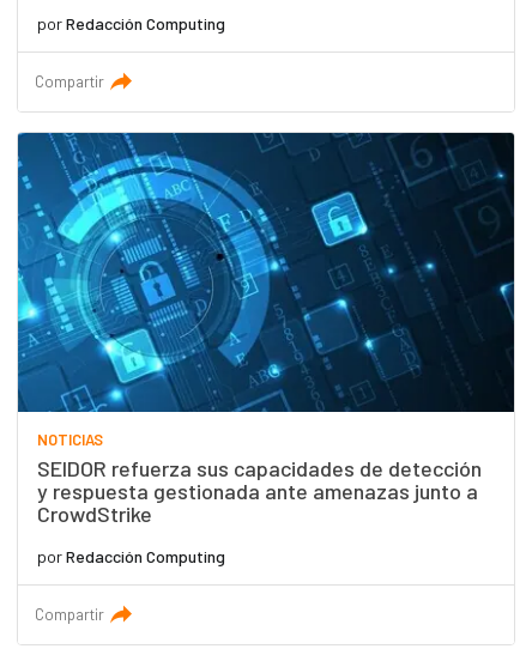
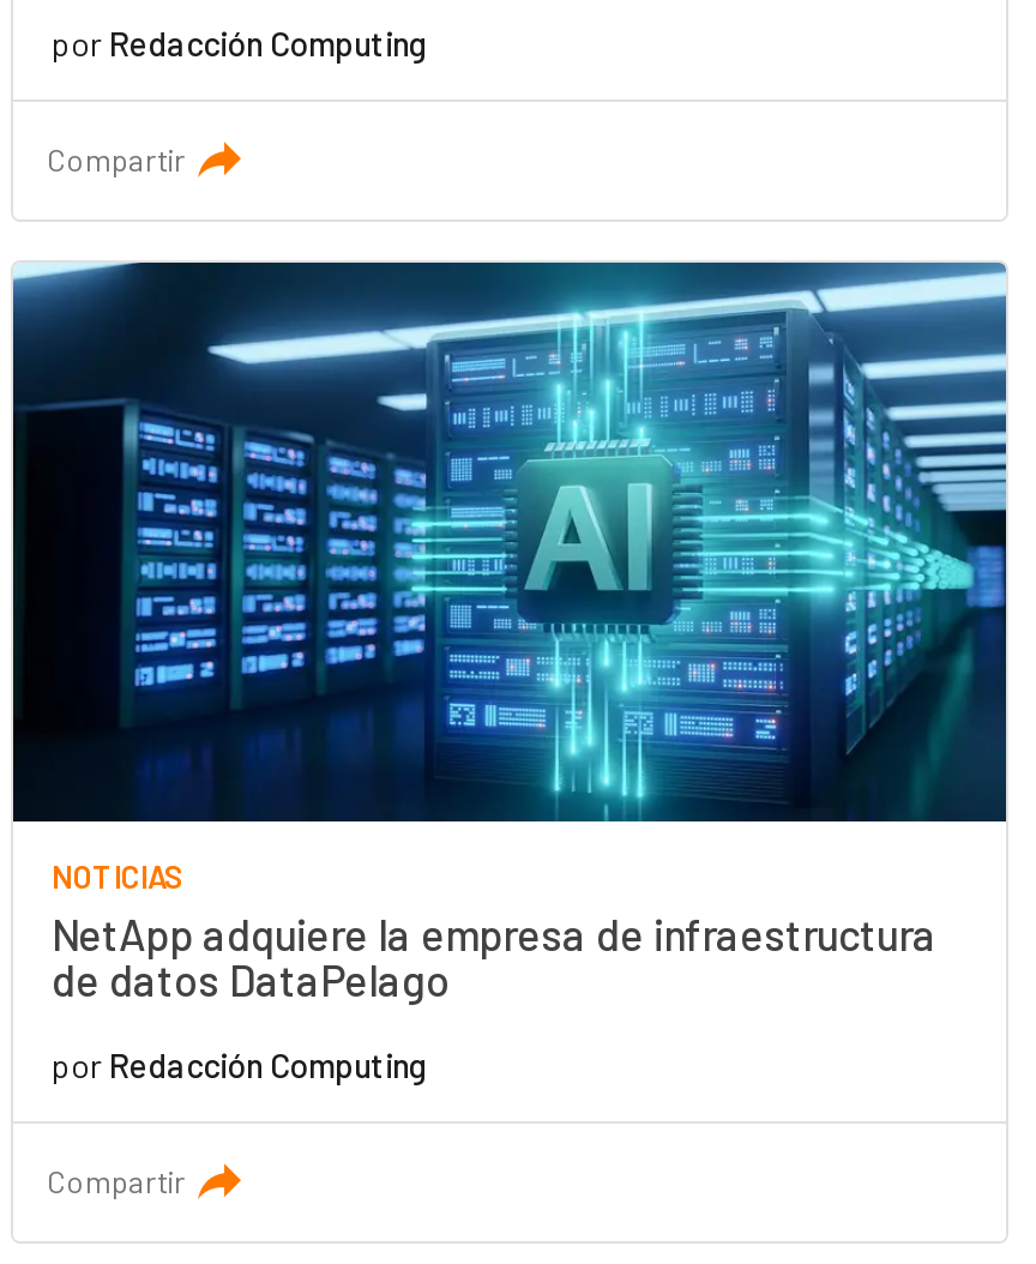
[17,132,515,527] [image] | SEIDOR refuerza sus capacidades de detección | y respuesta gestionada ante amenazas junto a | CrowdStrike -> [11,260,1008,1007] [image] | NetApp adquiere la empresa de infraestructura | de datos DataPelago

